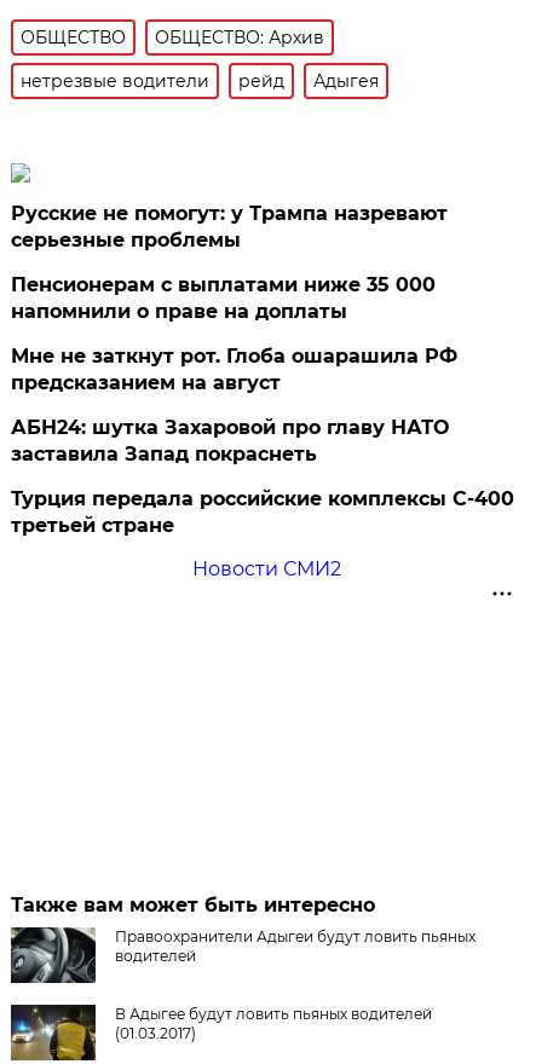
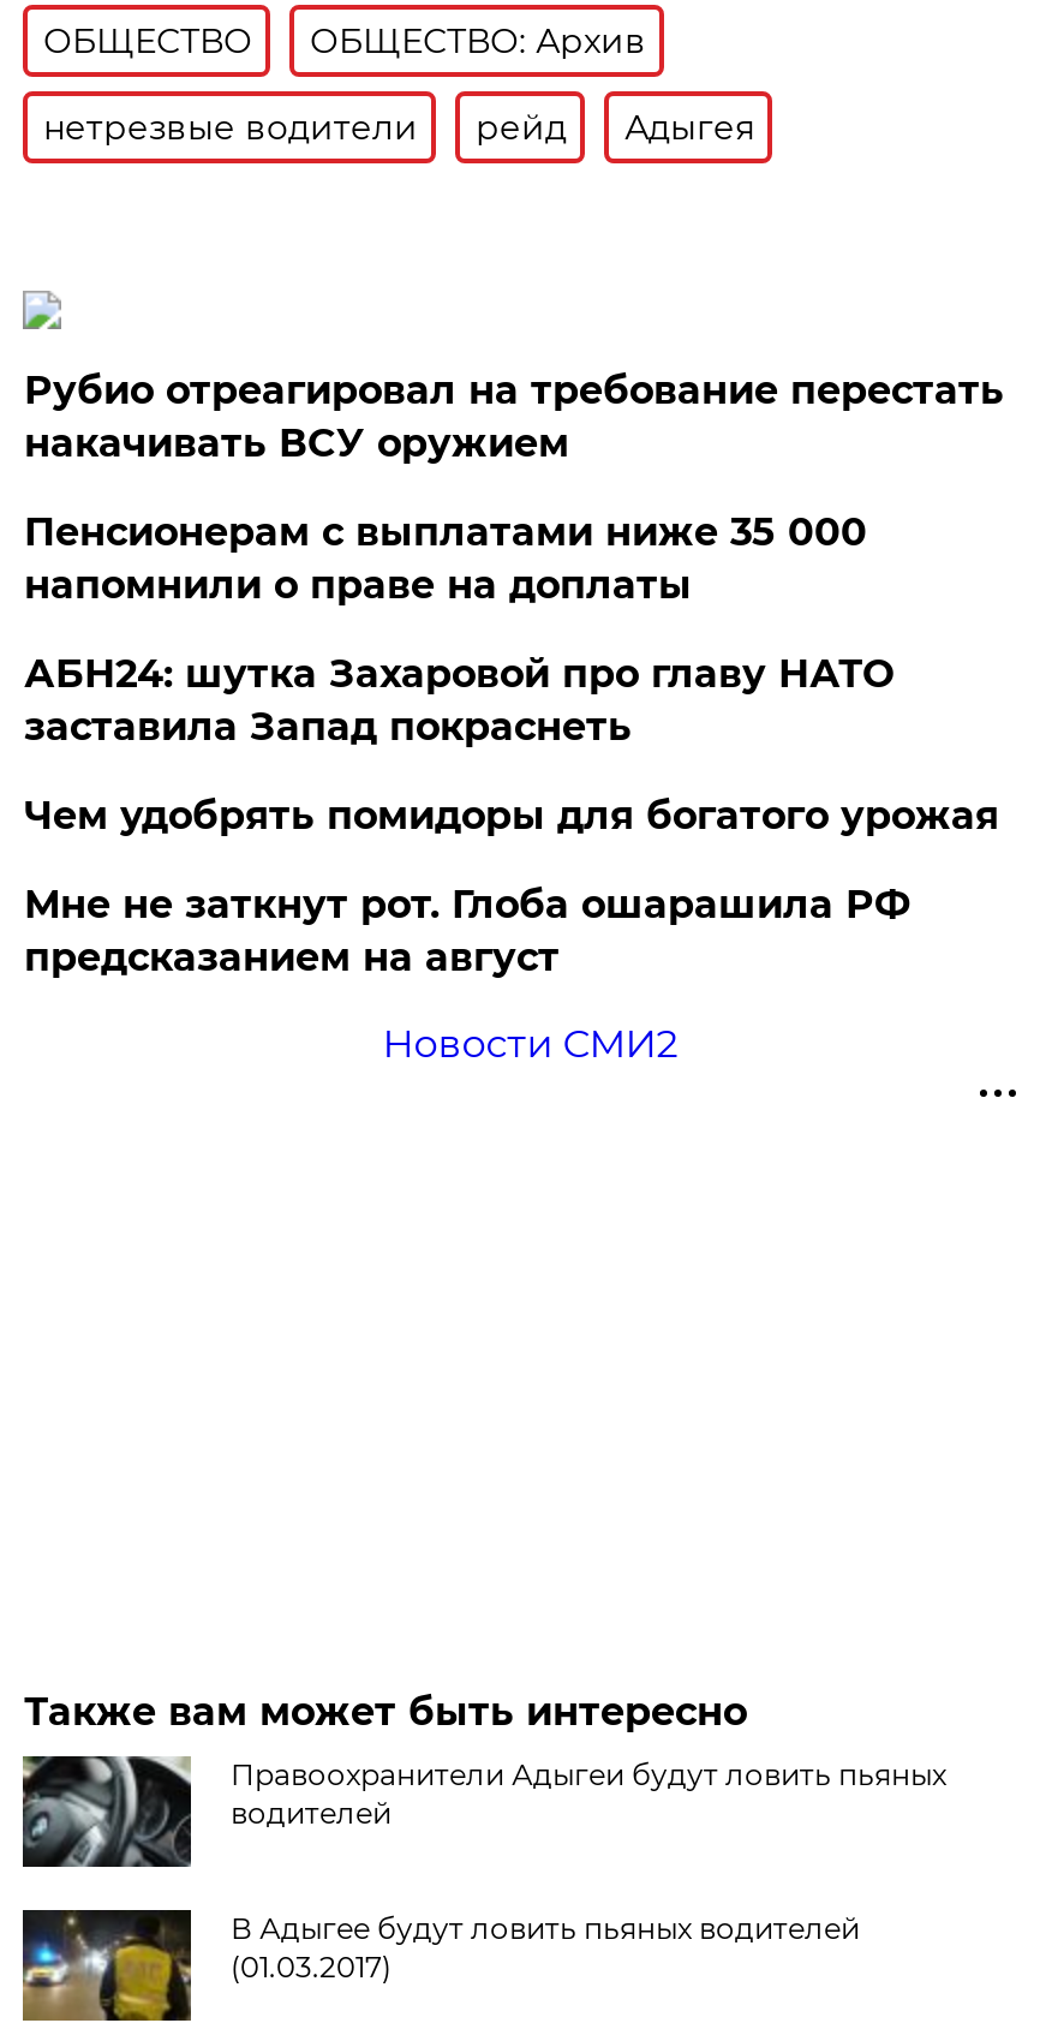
[11,202,448,252] Русские не помогут: у Трампа назревают | серьезные проблемы -> [24,368,1004,467] Рубио отреагировал на требование перестать | накачивать ВСУ оружием
none -> [24,793,999,839] Чем удобрять помидоры для богатого урожая
moved [11,345,458,394] -> [24,882,910,981]: Мне не заткнут рот. Глоба ошарашила РФ | предсказанием на август
moved [11,416,449,466] -> [24,652,893,750]: АБН24: шутка Захаровой про главу НАТО | заставила Запад покраснеть
[11,488,515,537] Турция передала российские комплексы С-400 | третьей стране -> none

